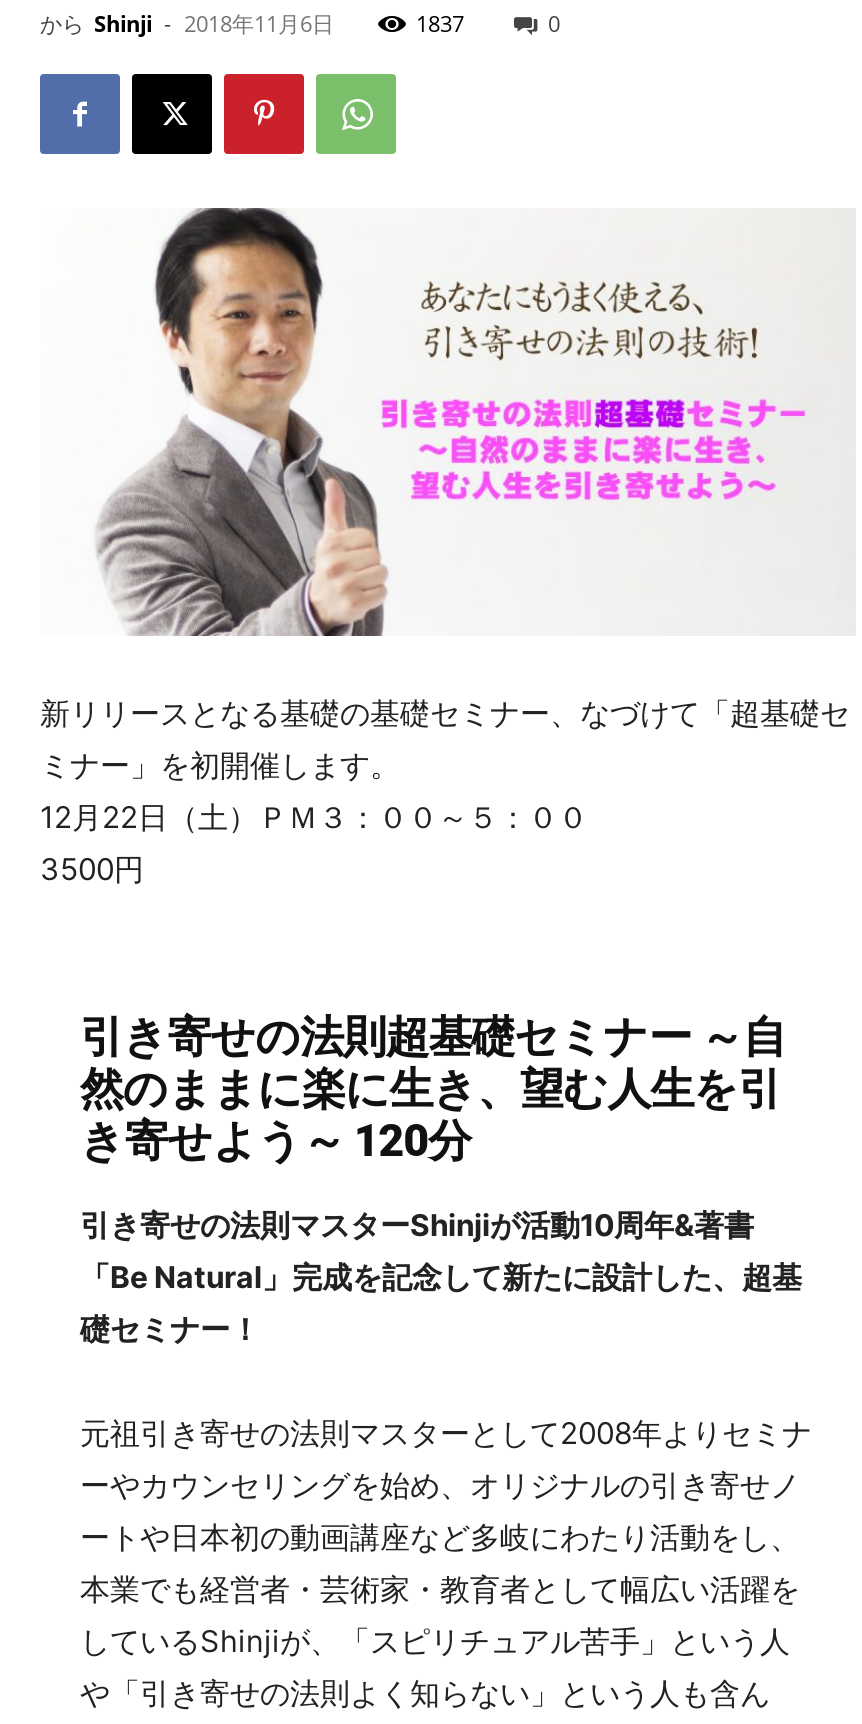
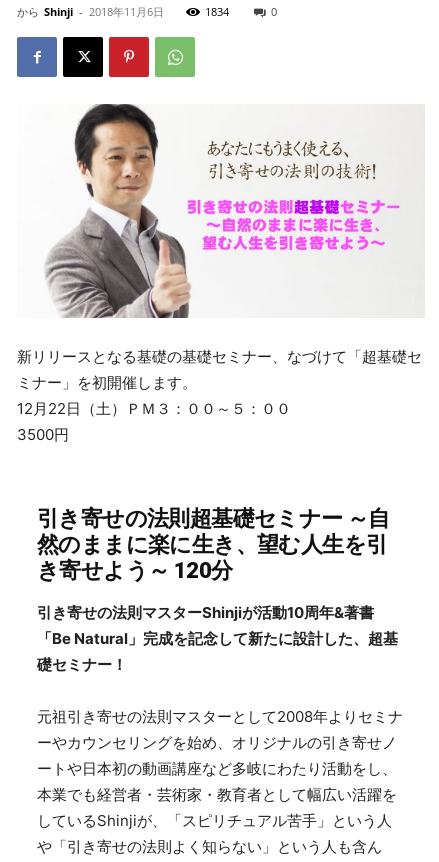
[416,8,464,38] 1837 -> [205,4,229,19] 1834

